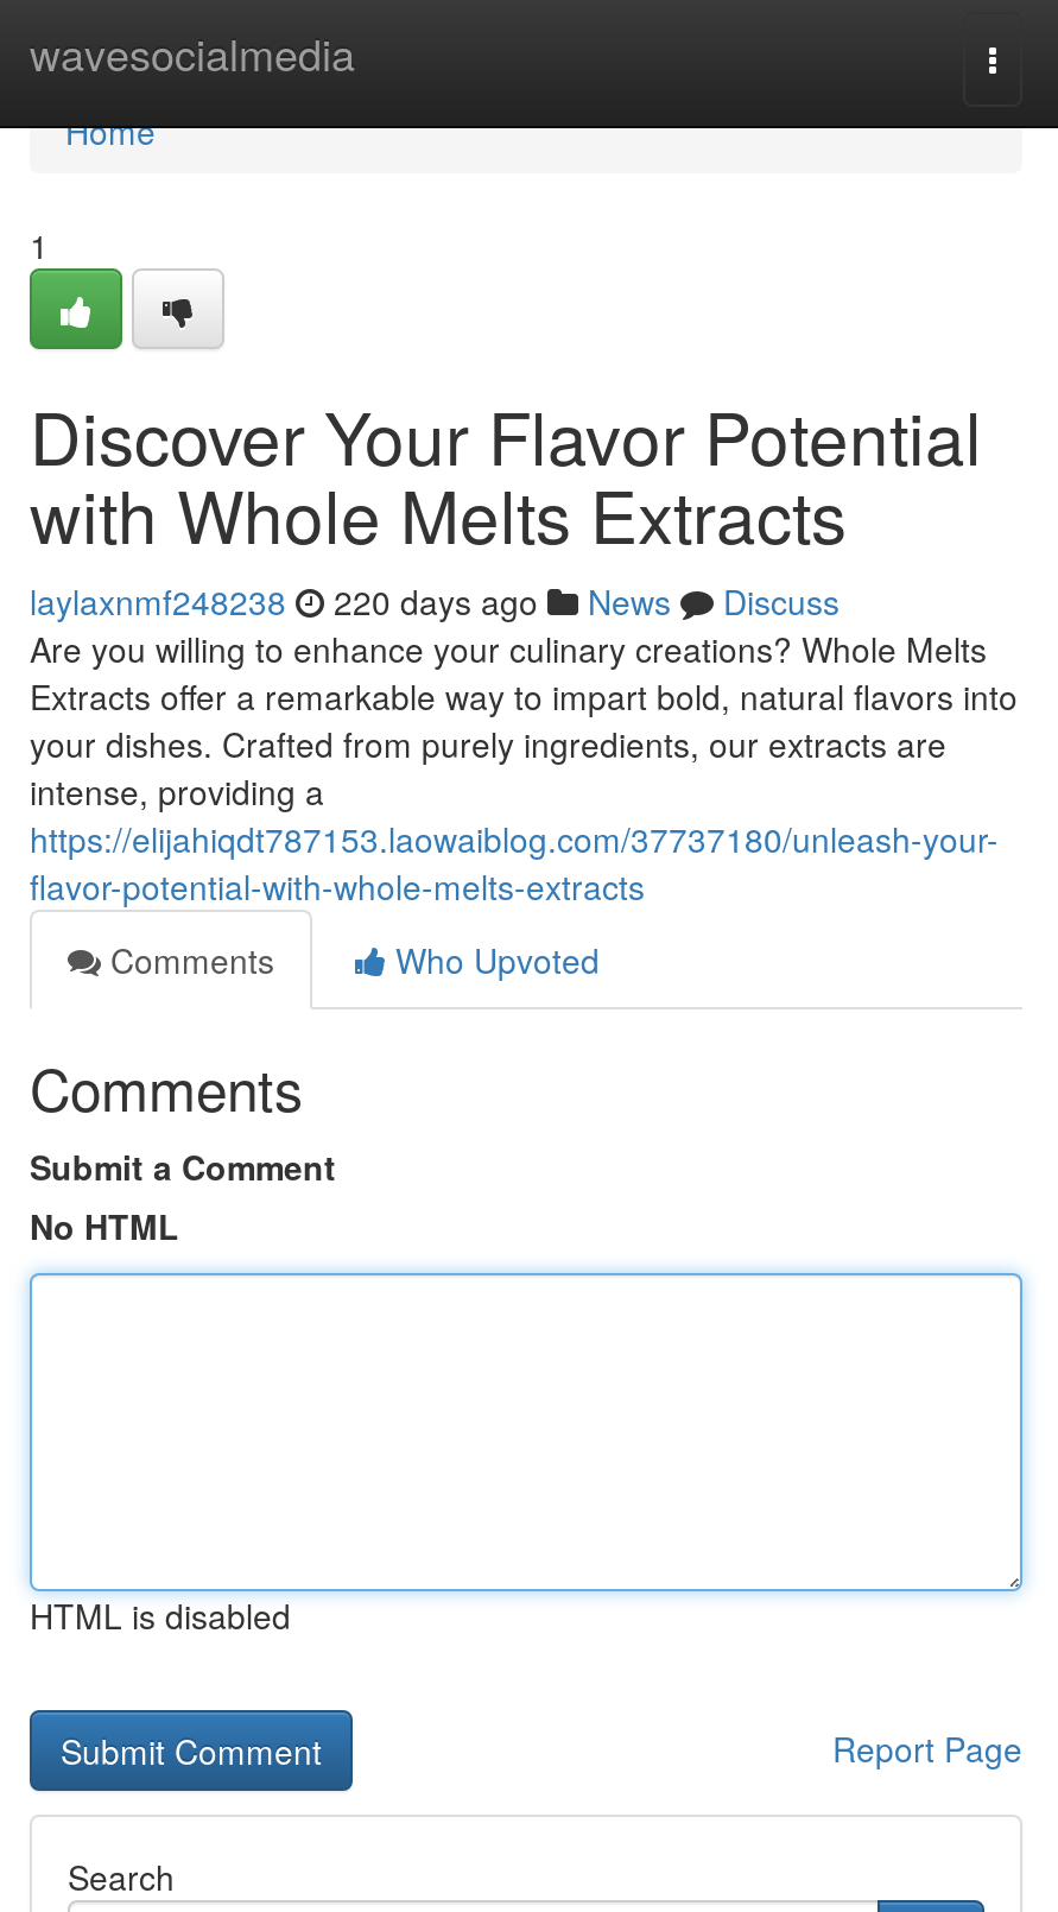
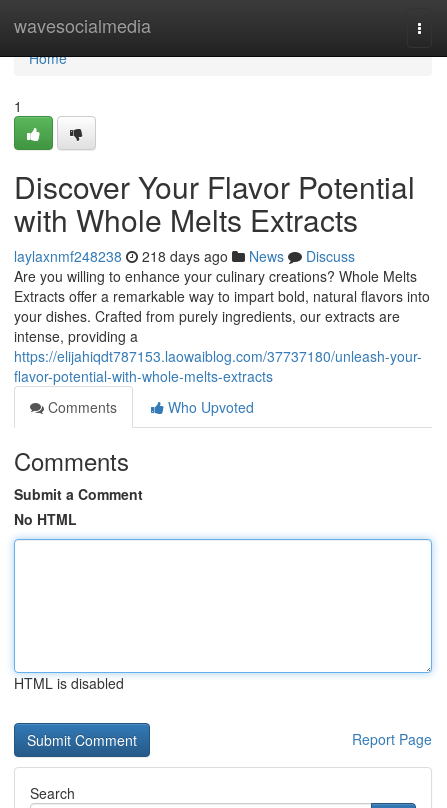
[30,577,840,625] laylaxnmf248238 220 days ago News Discuss -> [14,246,355,266] laylaxnmf248238 218 days ago News Discuss

